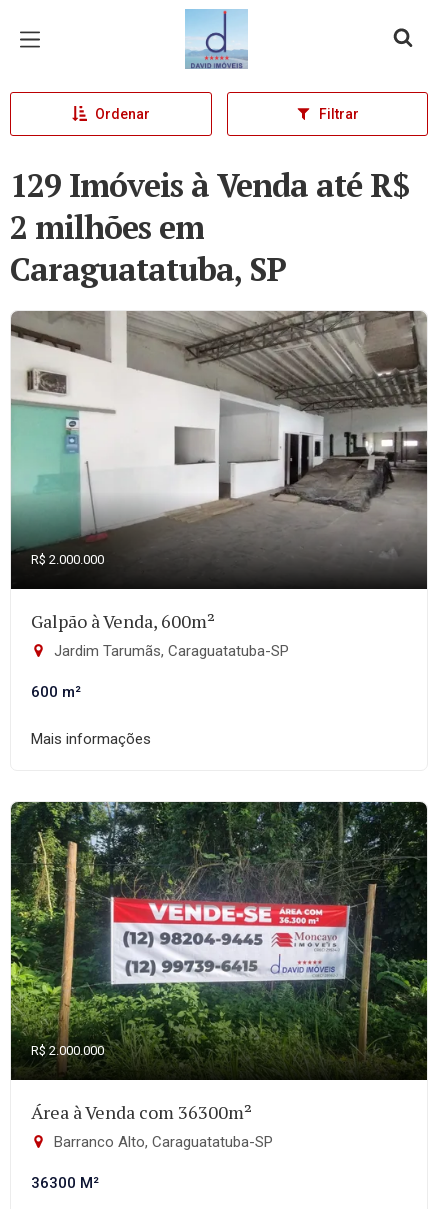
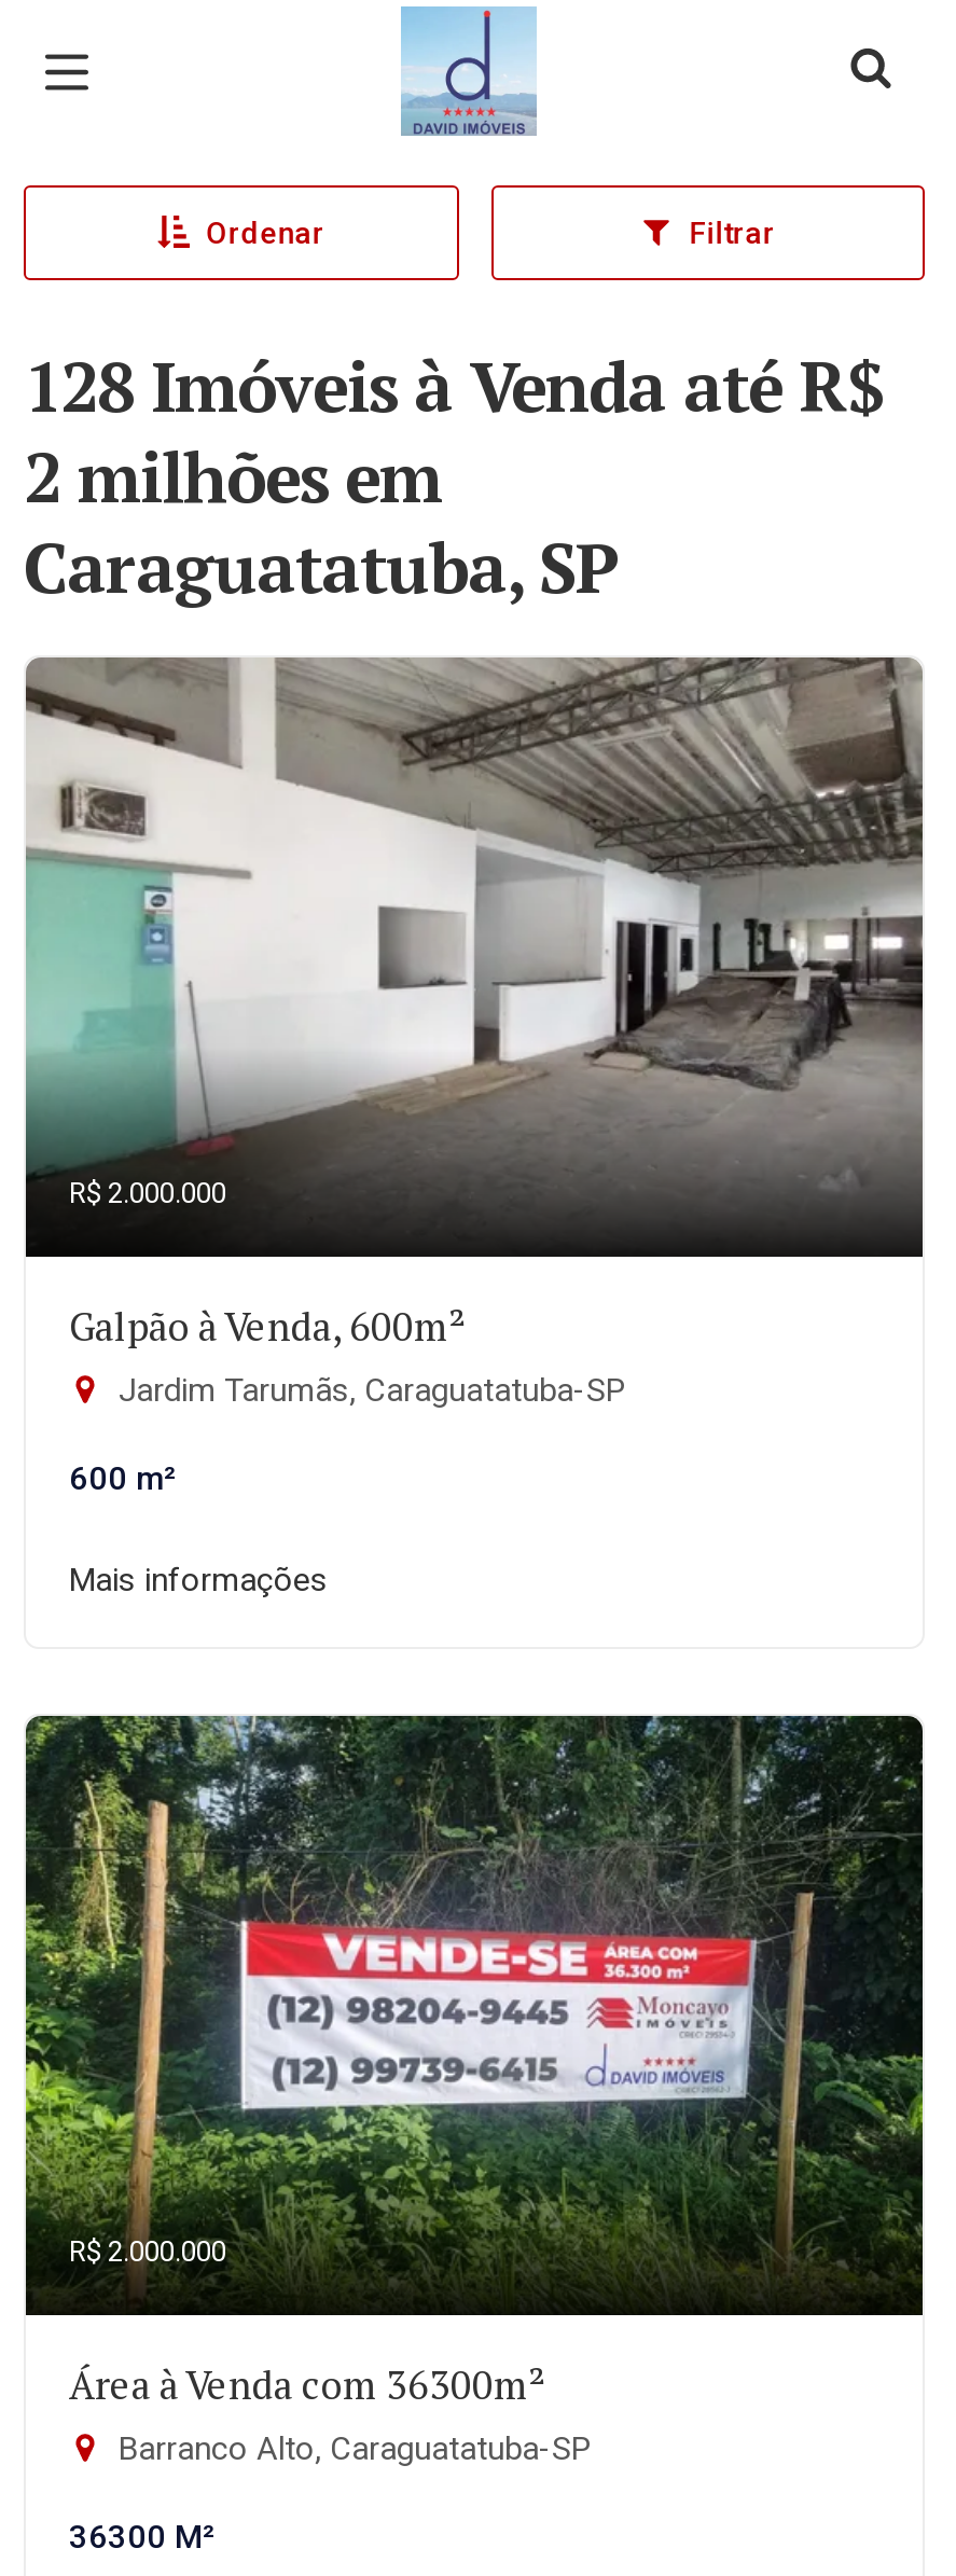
[10,164,409,206] 129 Imóveis à Venda até R$ -> [24,341,884,431] 128 Imóveis à Venda até R$

